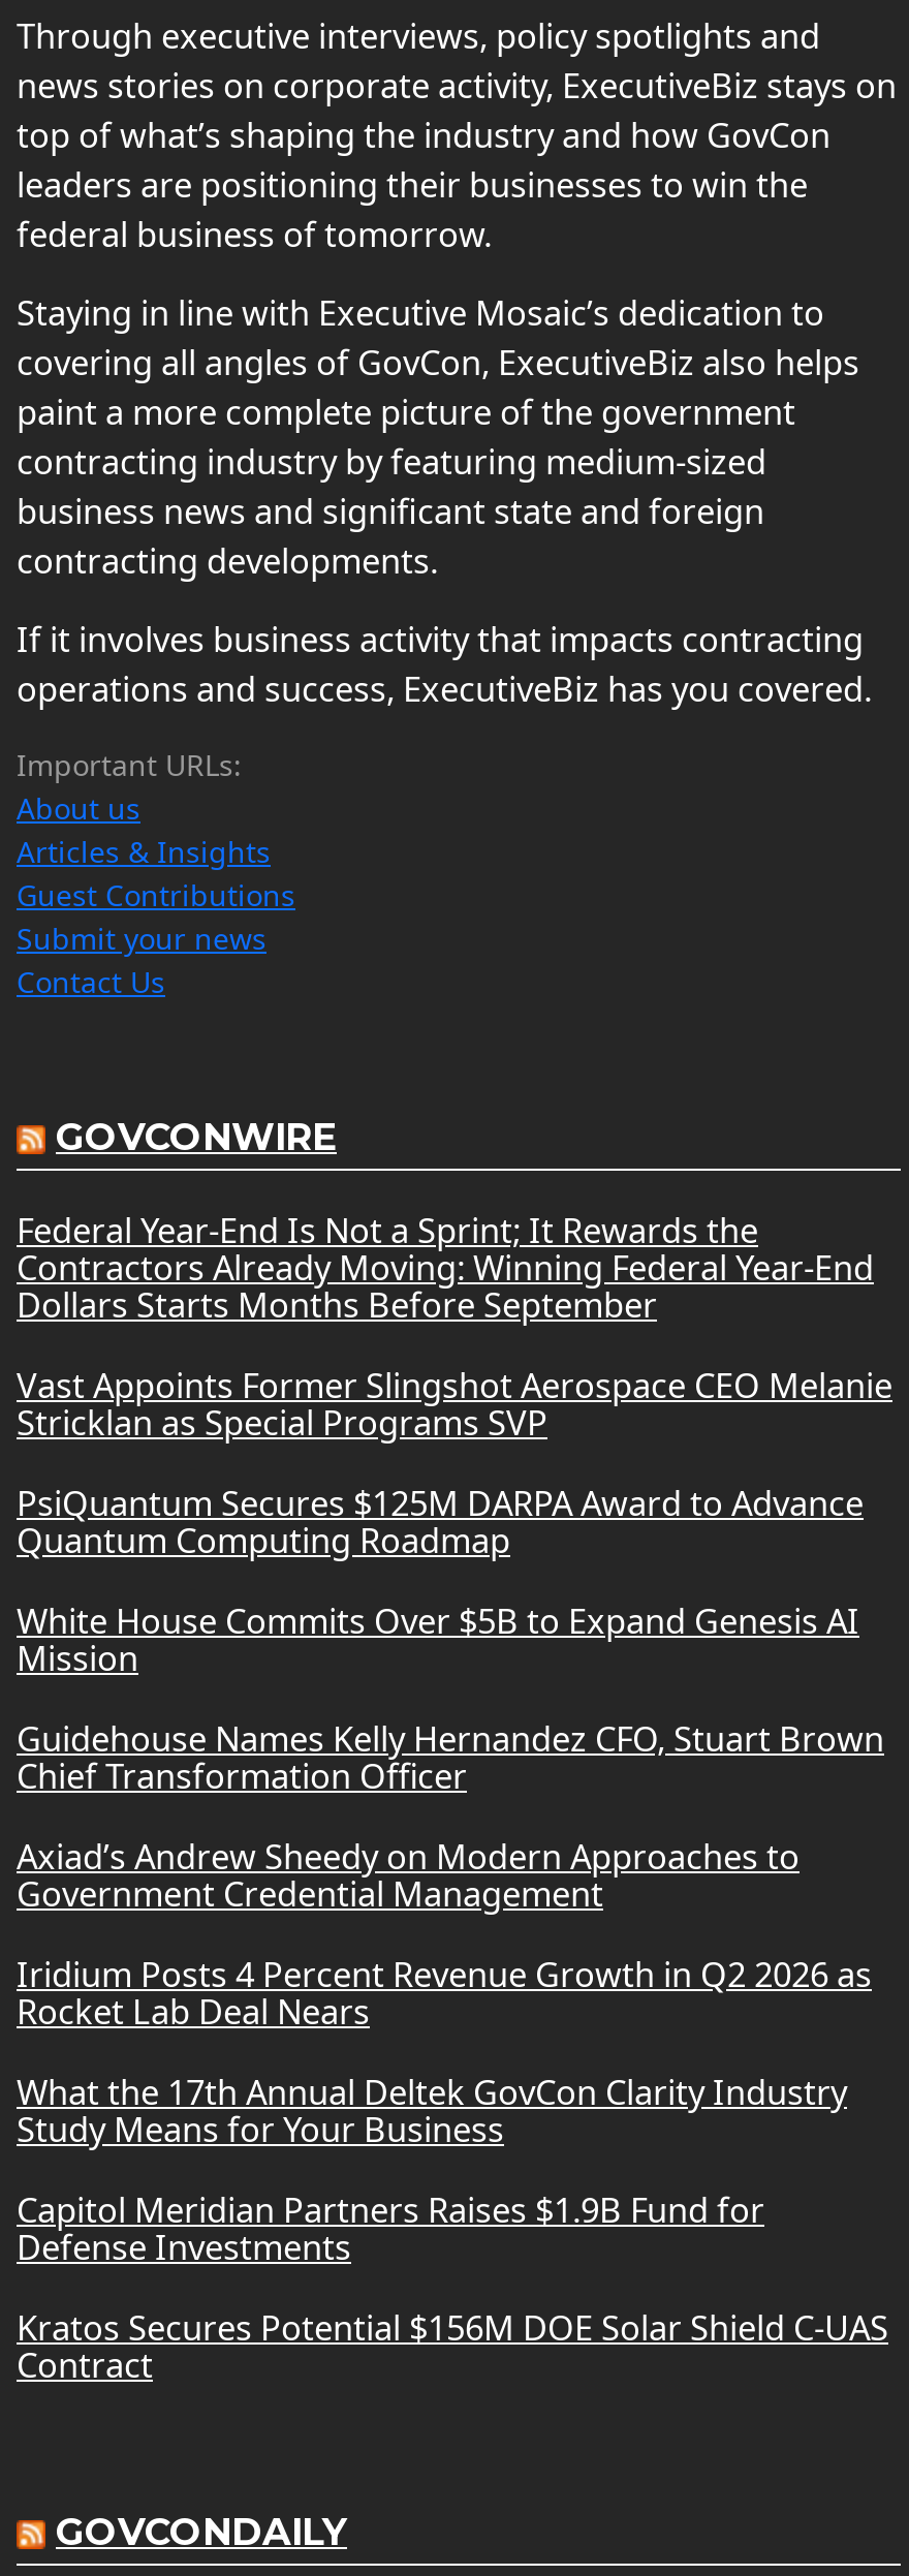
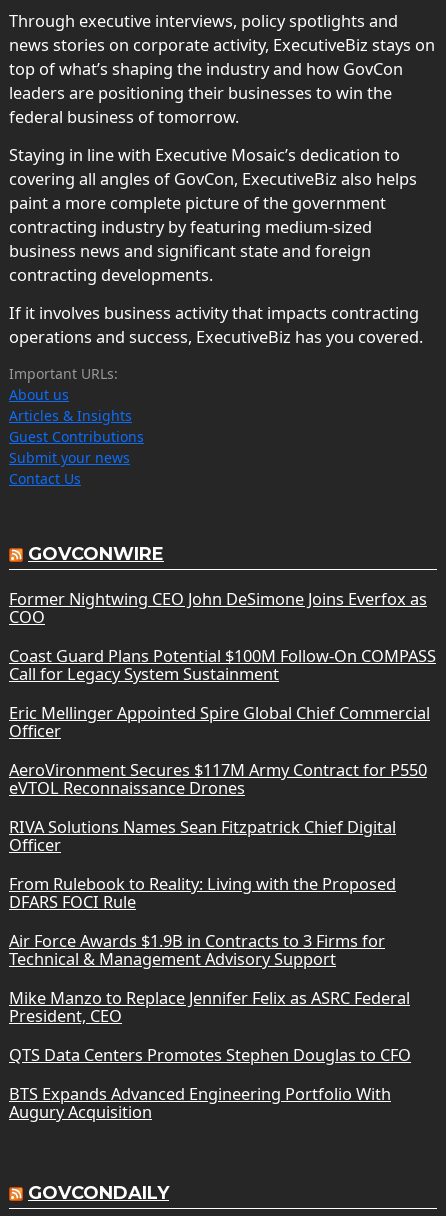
[17,1208,874,1328] Federal Year-End Is Not a Sprint; It Rewards the | Contractors Already Moving: Winning Federal Year-End | Dollars Starts Months Before September -> [9,588,427,628] Former Nightwing CEO John DeSimone Joins Everfox as | COO
[17,1363,892,1445] Vast Appoints Former Slingshot Aerospace CEO Melanie | Stricklan as Special Programs SVP -> [9,645,436,685] Coast Guard Plans Potential $100M Follow-On COMPASS | Call for Legacy System Sustainment
[17,1481,864,1563] PsiQuantum Secures $125M DARPA Award to Advance | Quantum Computing Roadmap -> [9,702,430,742] Eric Mellinger Appointed Spire Global Chief Commercial | Officer
[17,1598,859,1681] White House Commits Over $5B to Expand Genesis AI | Mission -> [9,759,427,799] AeroVironment Secures $117M Army Contract for P550 | eVTOL Reconnaissance Drones
[17,1716,884,1799] Guidehouse Names Kelly Hernandez CFO, Stuart Brown | Chief Transformation Officer -> [9,816,396,856] RIVA Solutions Names Sean Fitzpatrick Chief Digital | Officer
[17,1834,800,1917] Axiad’s Andrew Sheedy on Modern Approaches to | Government Credential Management -> [9,873,396,913] From Rulebook to Reality: Living with the Proposed | DFARS FOCI Rule
[17,1952,872,2034] Iridium Posts 4 Percent Revenue Growth in Q2 2026 as | Rocket Lab Deal Nears -> [9,930,385,970] Air Force Awards $1.9B in Contracts to 3 Firms for | Technical & Management Advisory Support
[17,2069,847,2152] What the 17th Annual Deltek GovCon Clarity Industry | Study Means for Your Business -> [9,987,410,1027] Mike Manzo to Replace Jennifer Felix as ASRC Federal | President, CEO
[17,2187,764,2270] Capitol Meridian Partners Raises $1.9B Fund for | Defense Investments -> [9,1044,411,1066] QTS Data Centers Promotes Stephen Douglas to CFO
[17,2305,888,2388] Kratos Secures Potential $156M DOE Solar Shield C-UAS | Contract -> [9,1083,391,1123] BTS Expands Advanced Engineering Portfolio With | Augury Acquisition

